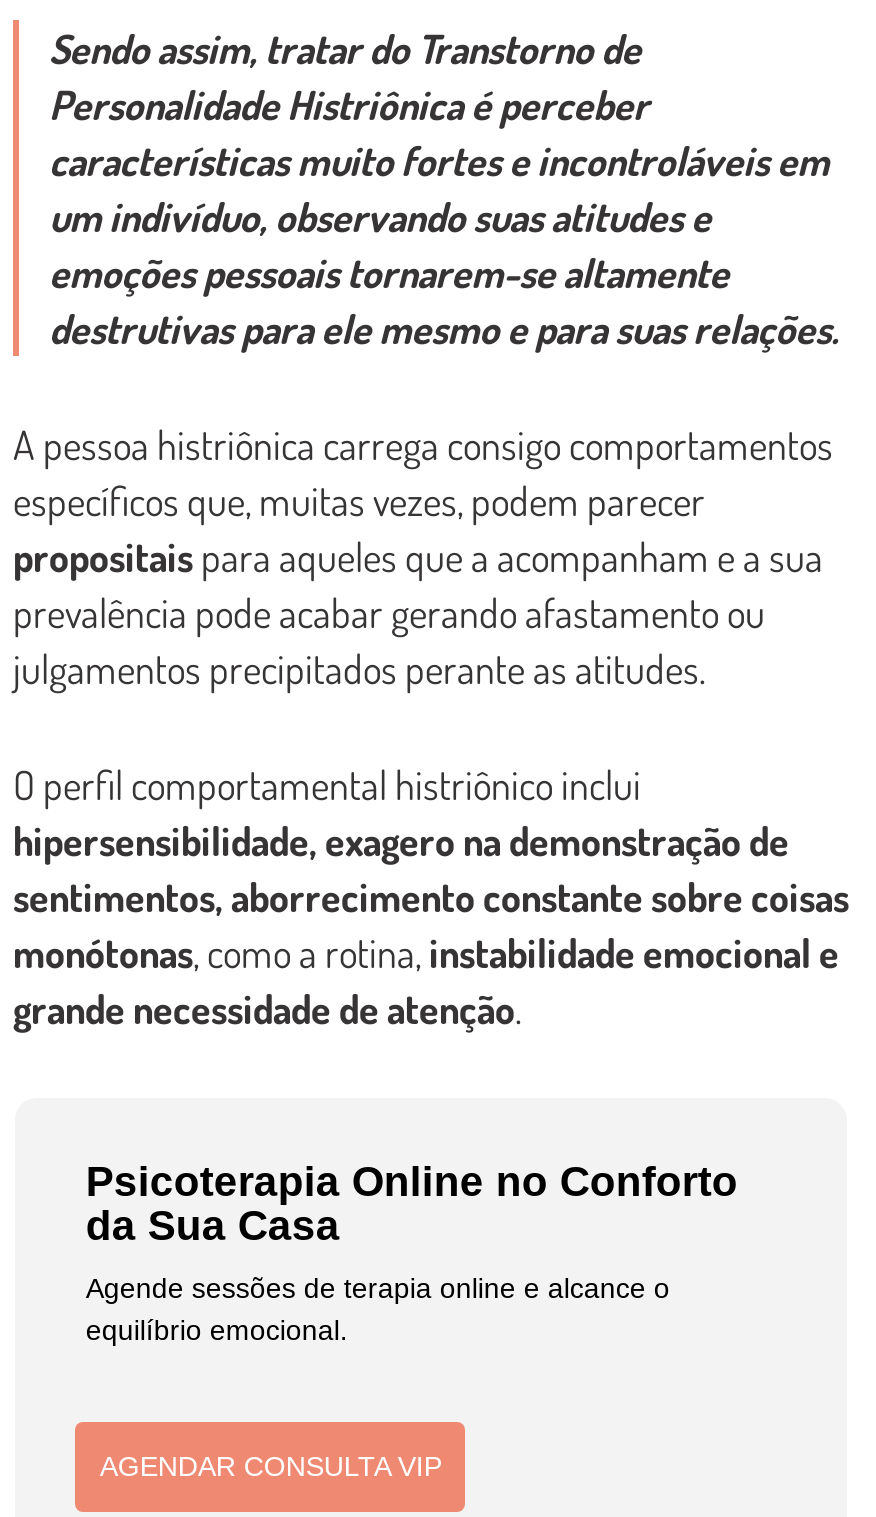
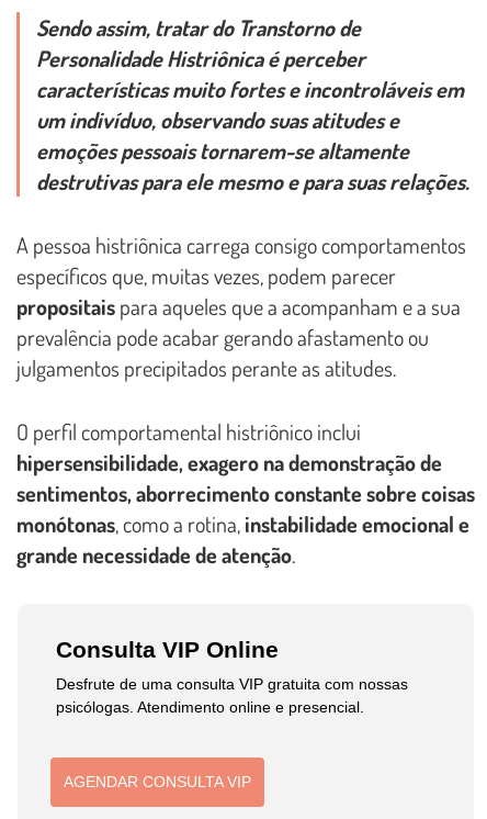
[86,1158,738,1248] Psicoterapia Online no Conforto | da Sua Casa -> [56,637,279,662] Consulta VIP Online
[86,1272,670,1346] Agende sessões de terapia online e alcance o | equilíbrio emocional. -> [56,675,408,716] Desfrute de uma consulta VIP gratuita com nossas | psicólogas. Atendimento online e presencial.

